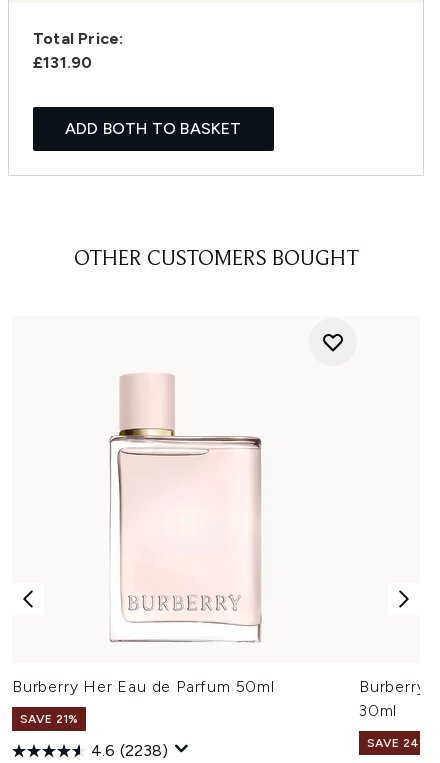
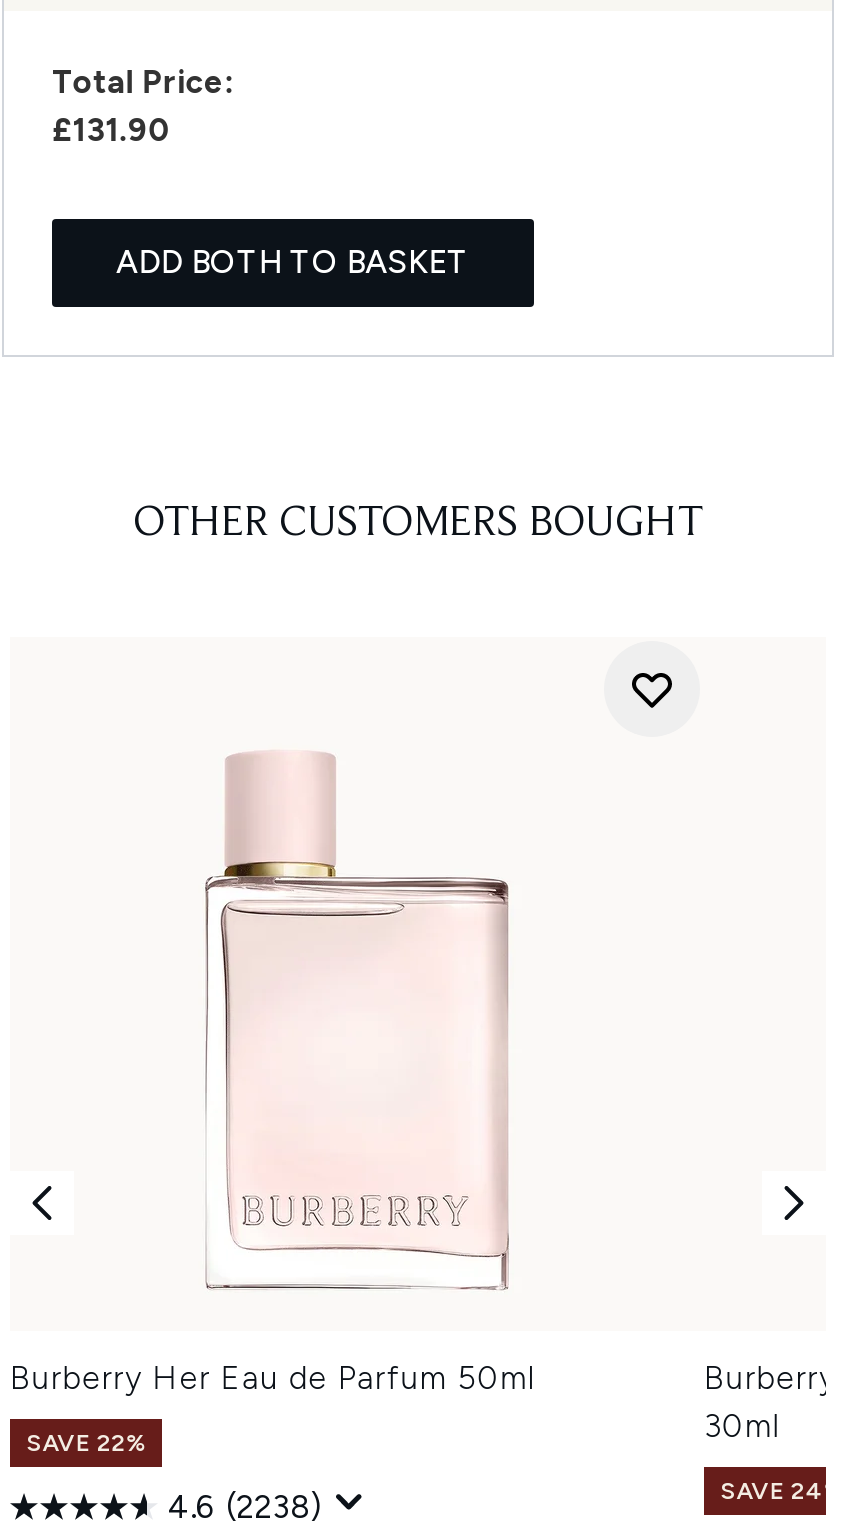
[20,712,78,726] SAVE 21% -> [26,1429,147,1457] SAVE 22%

